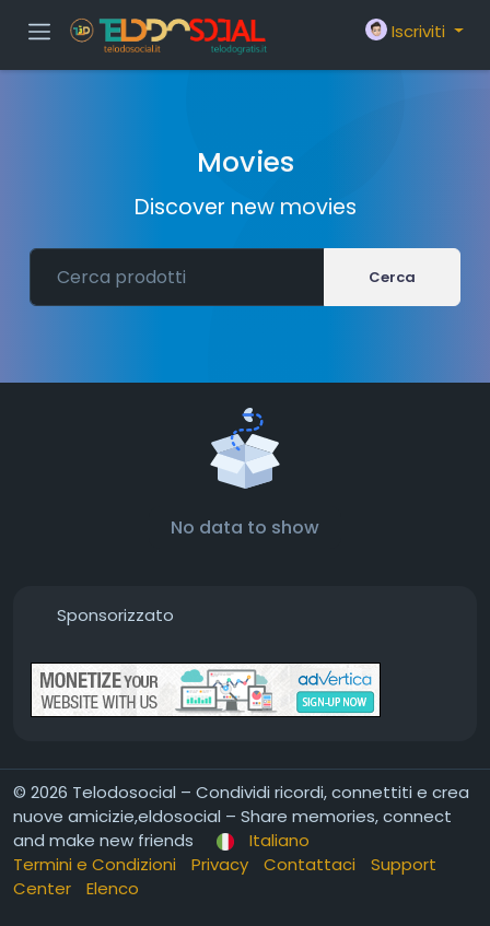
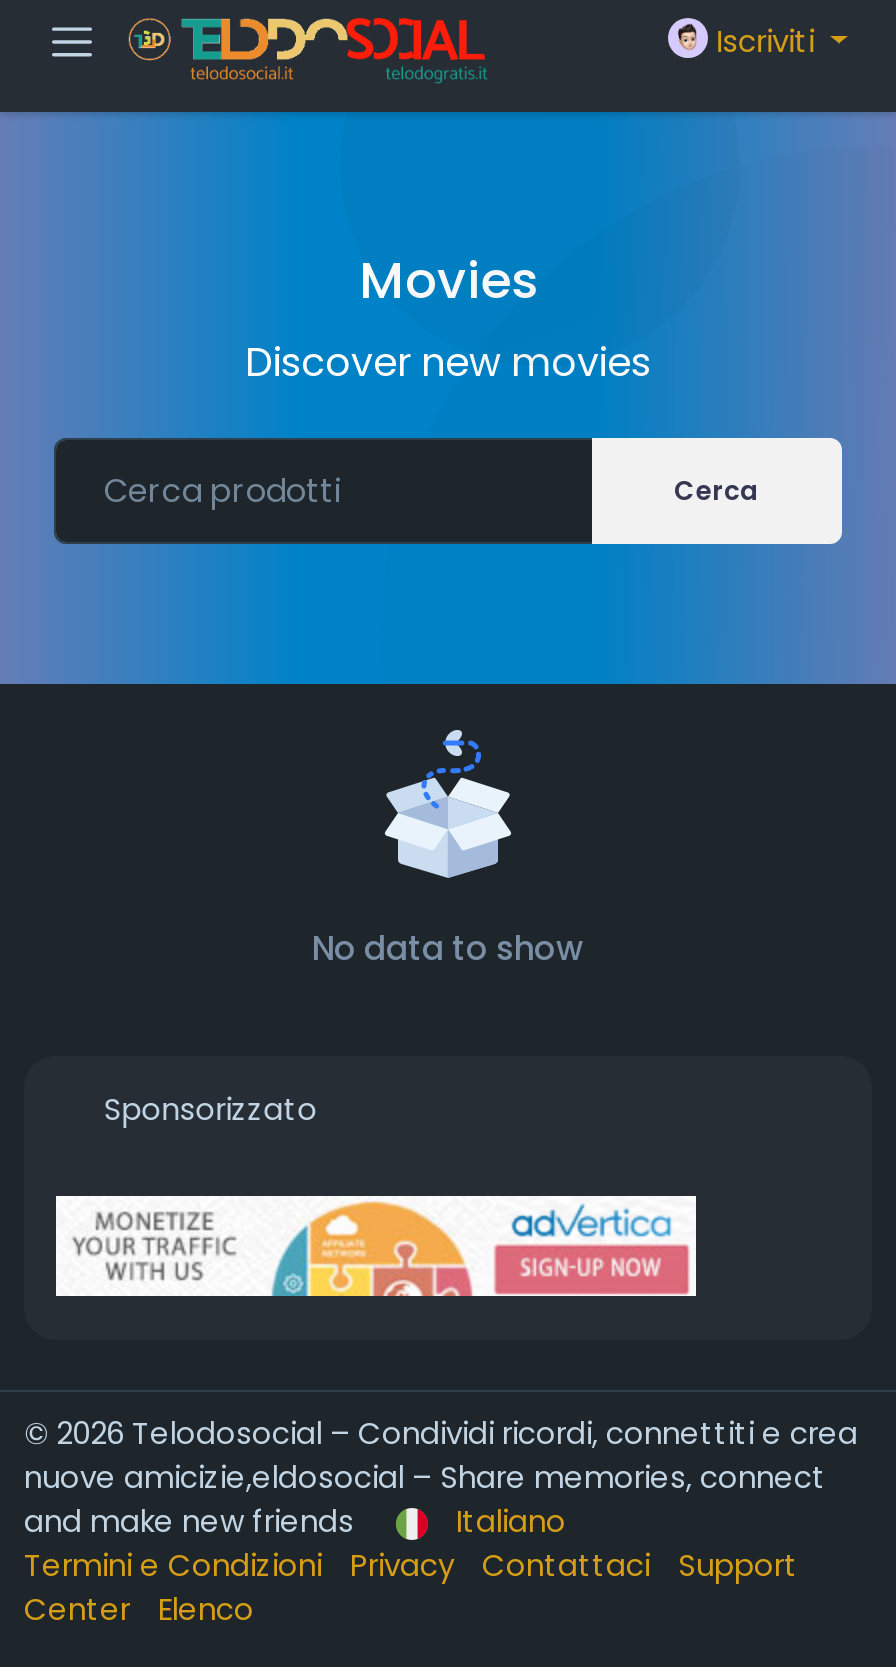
[39,666,376,717] [image] -> [74,1200,690,1298] [image]

